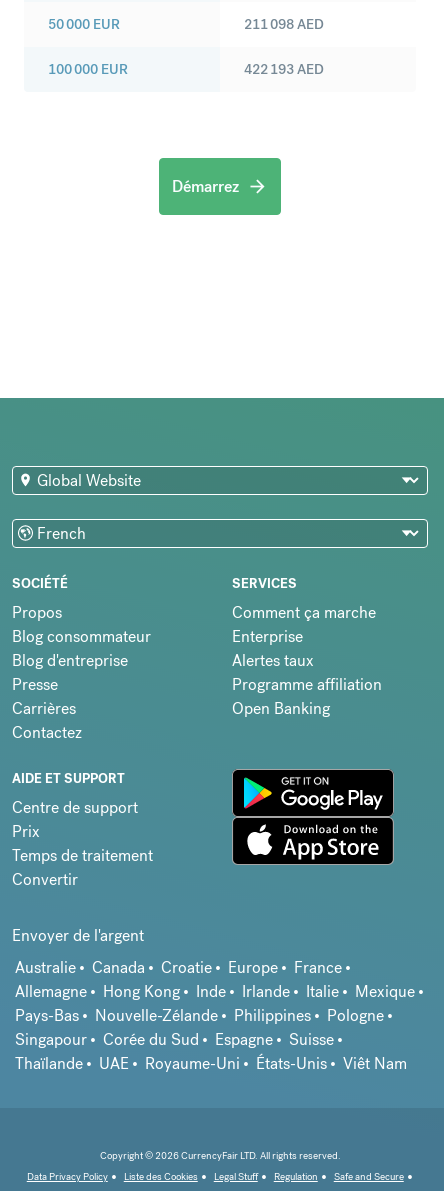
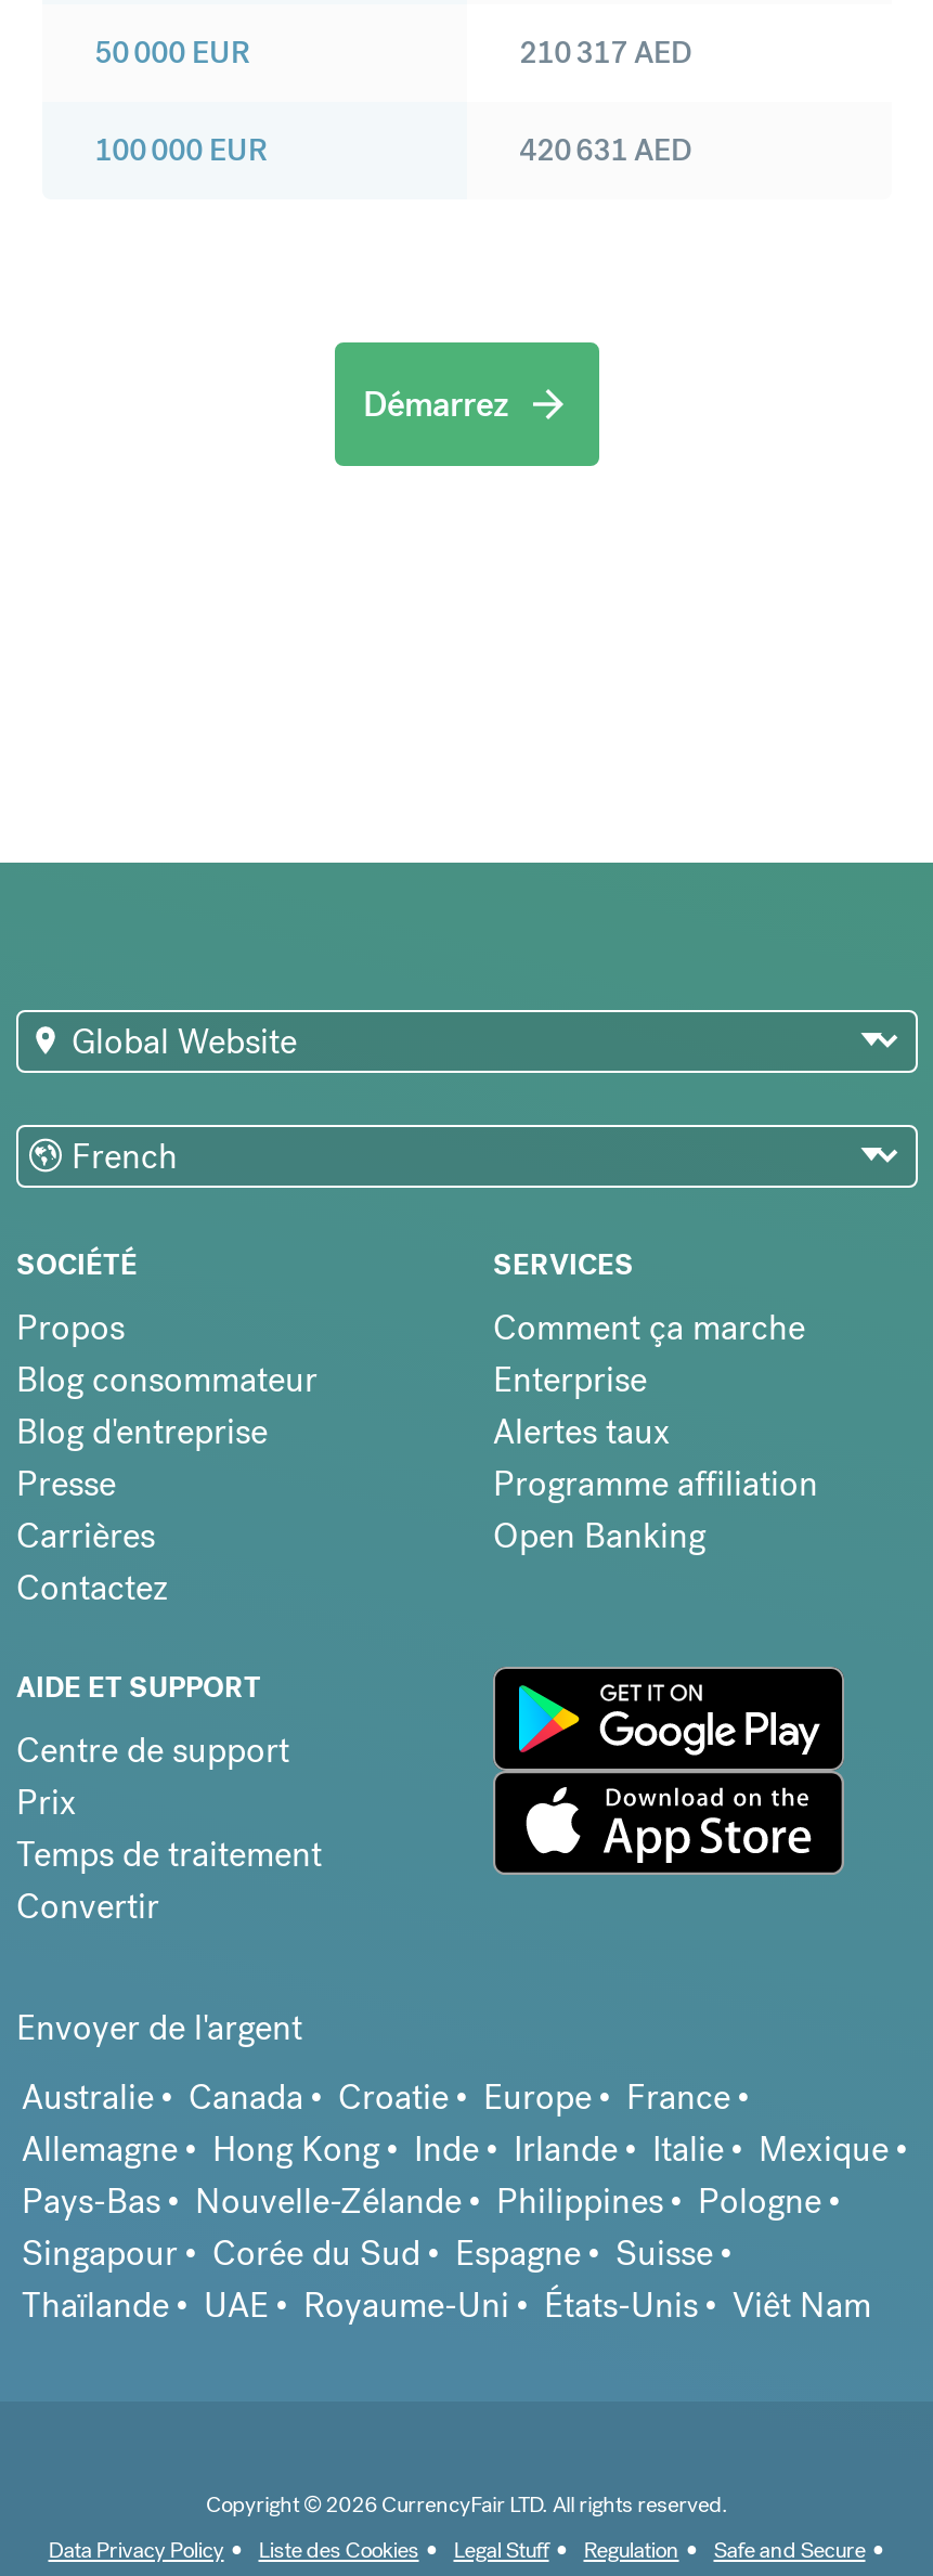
[244,15,324,33] 211 098 AED -> [519,33,692,72] 210 317 AED
[244,60,324,78] 422 193 AED -> [519,130,692,169] 420 631 AED

